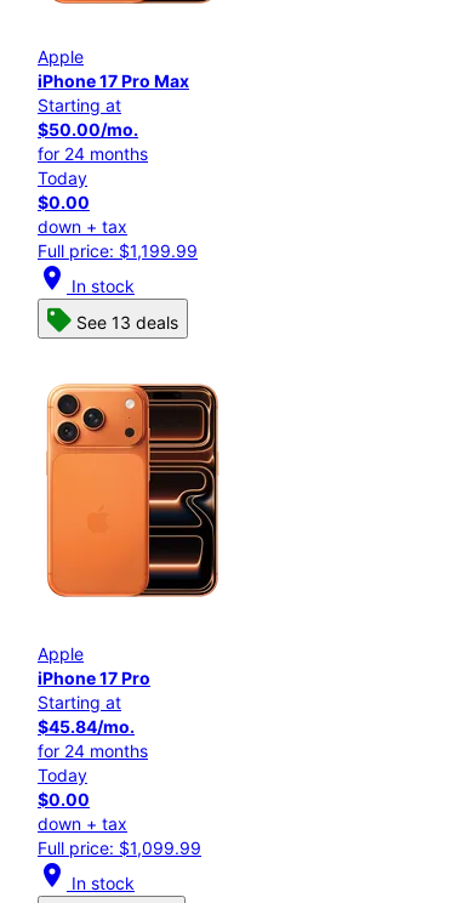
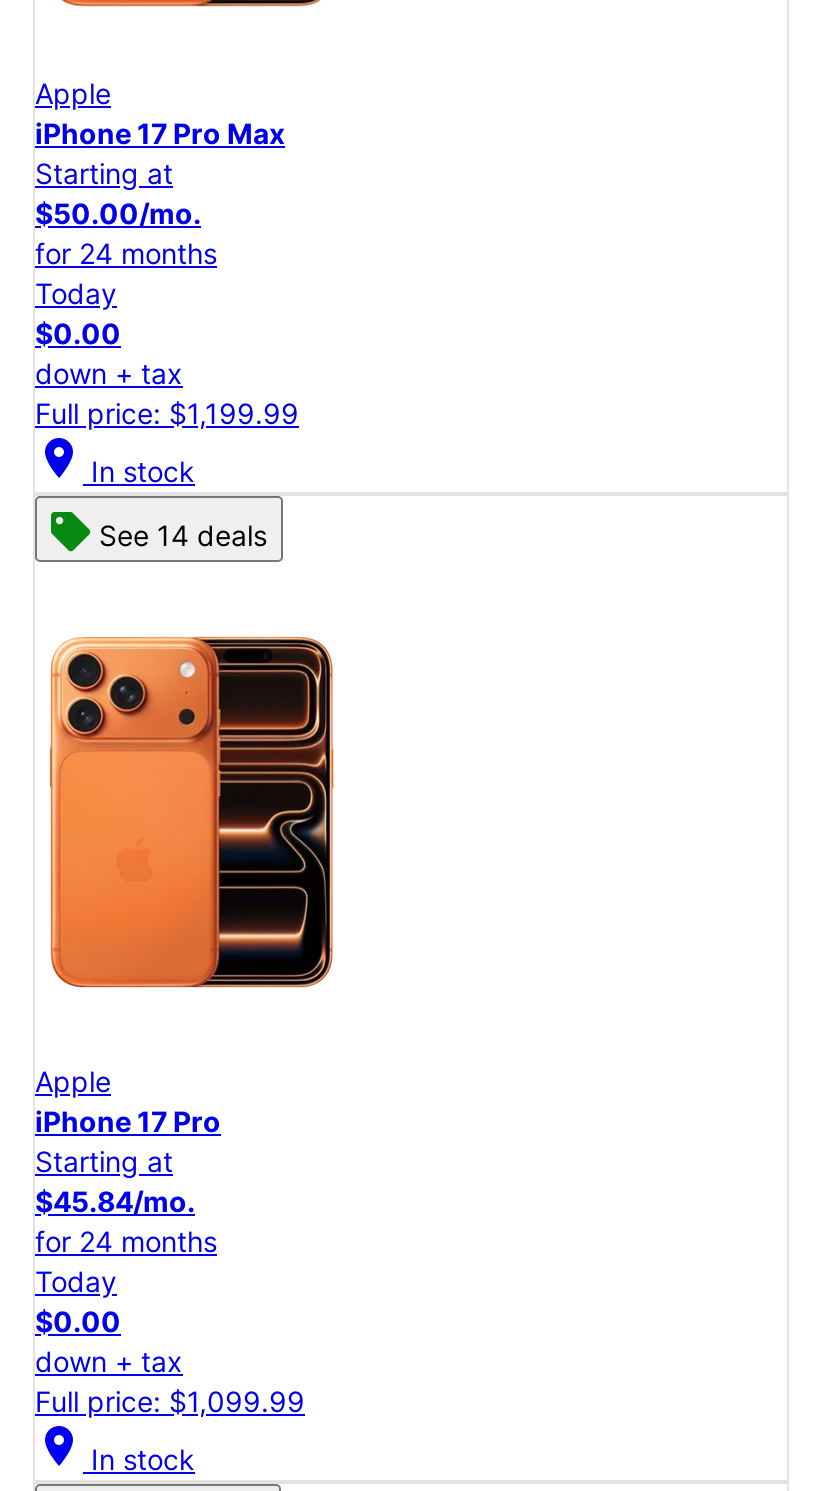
[76,312,178,333] See 13 deals -> [99,519,267,553] See 14 deals

